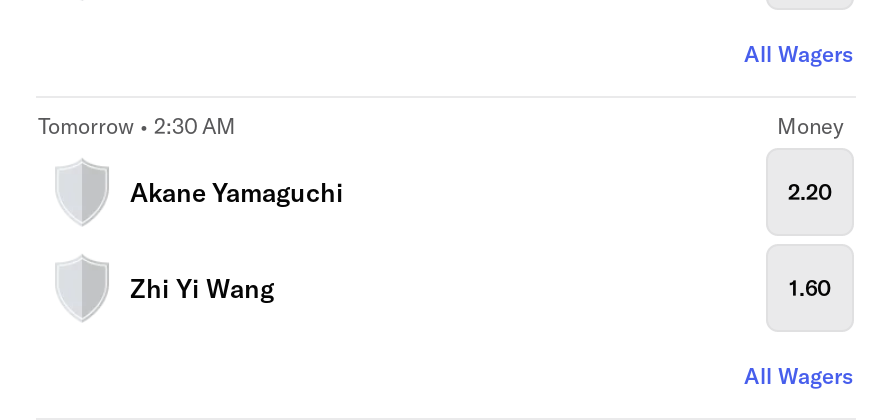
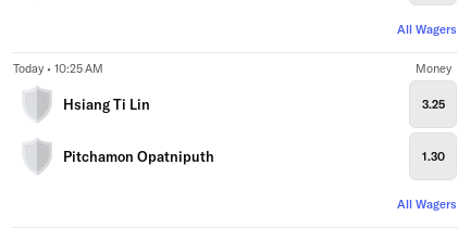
[38,112,236,140] Tomorrow • 2:30 AM -> [13,61,103,76] Today • 10:25 AM
[130,176,344,208] Akane Yamaguchi -> [63,96,150,113] Hsiang Ti Lin
[788,177,832,205] 2.20 -> [422,96,444,111] 3.25
[130,272,274,304] Zhi Yi Wang -> [63,148,214,165] Pitchamon Opatniputh
[789,273,831,301] 1.60 -> [422,148,444,163] 1.30

